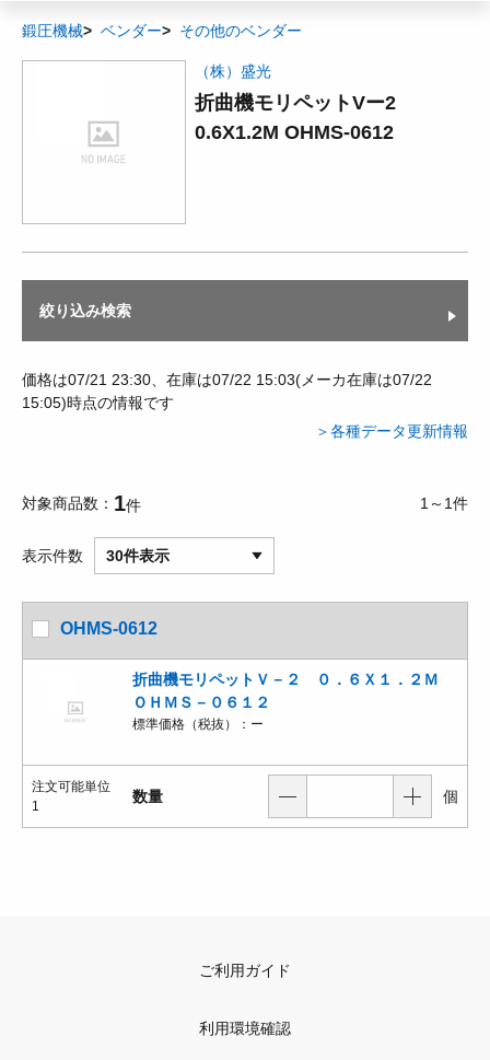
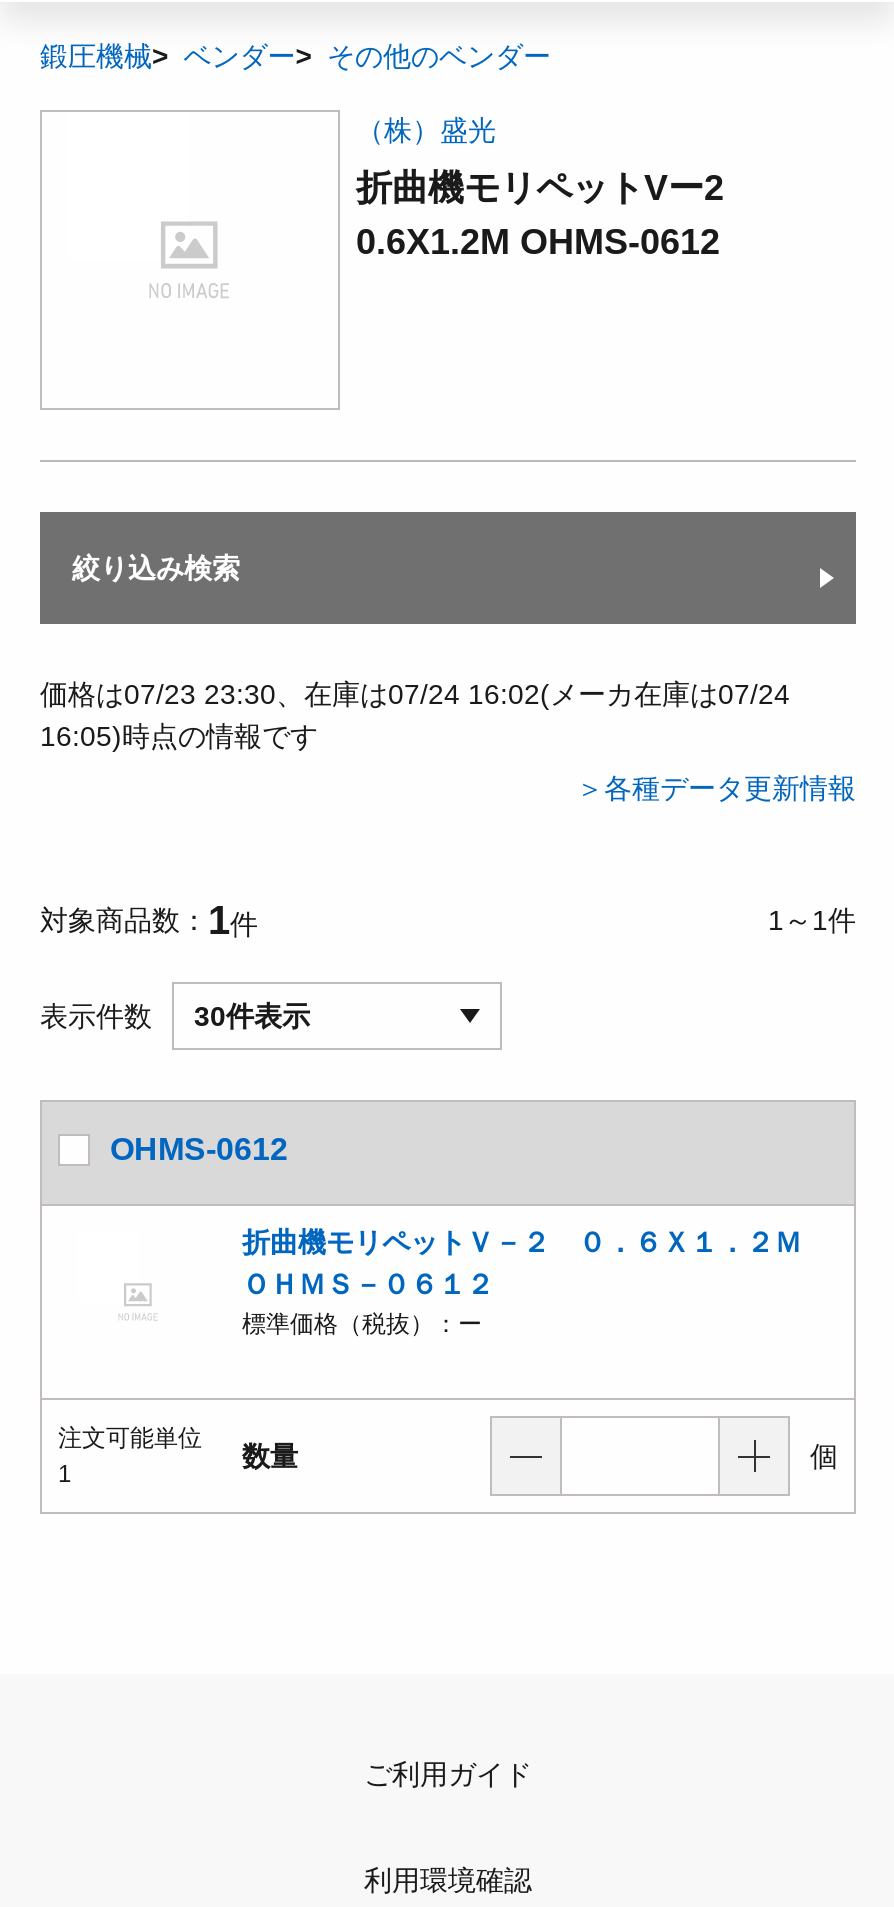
[22,371,432,388] 価格は07/21 23:30、在庫は07/22 15:03(メーカ在庫は07/22 -> [40,678,790,710] 価格は07/23 23:30、在庫は07/24 16:02(メーカ在庫は07/24
[22,394,174,411] 15:05)時点の情報です -> [40,720,318,752] 16:05)時点の情報です

